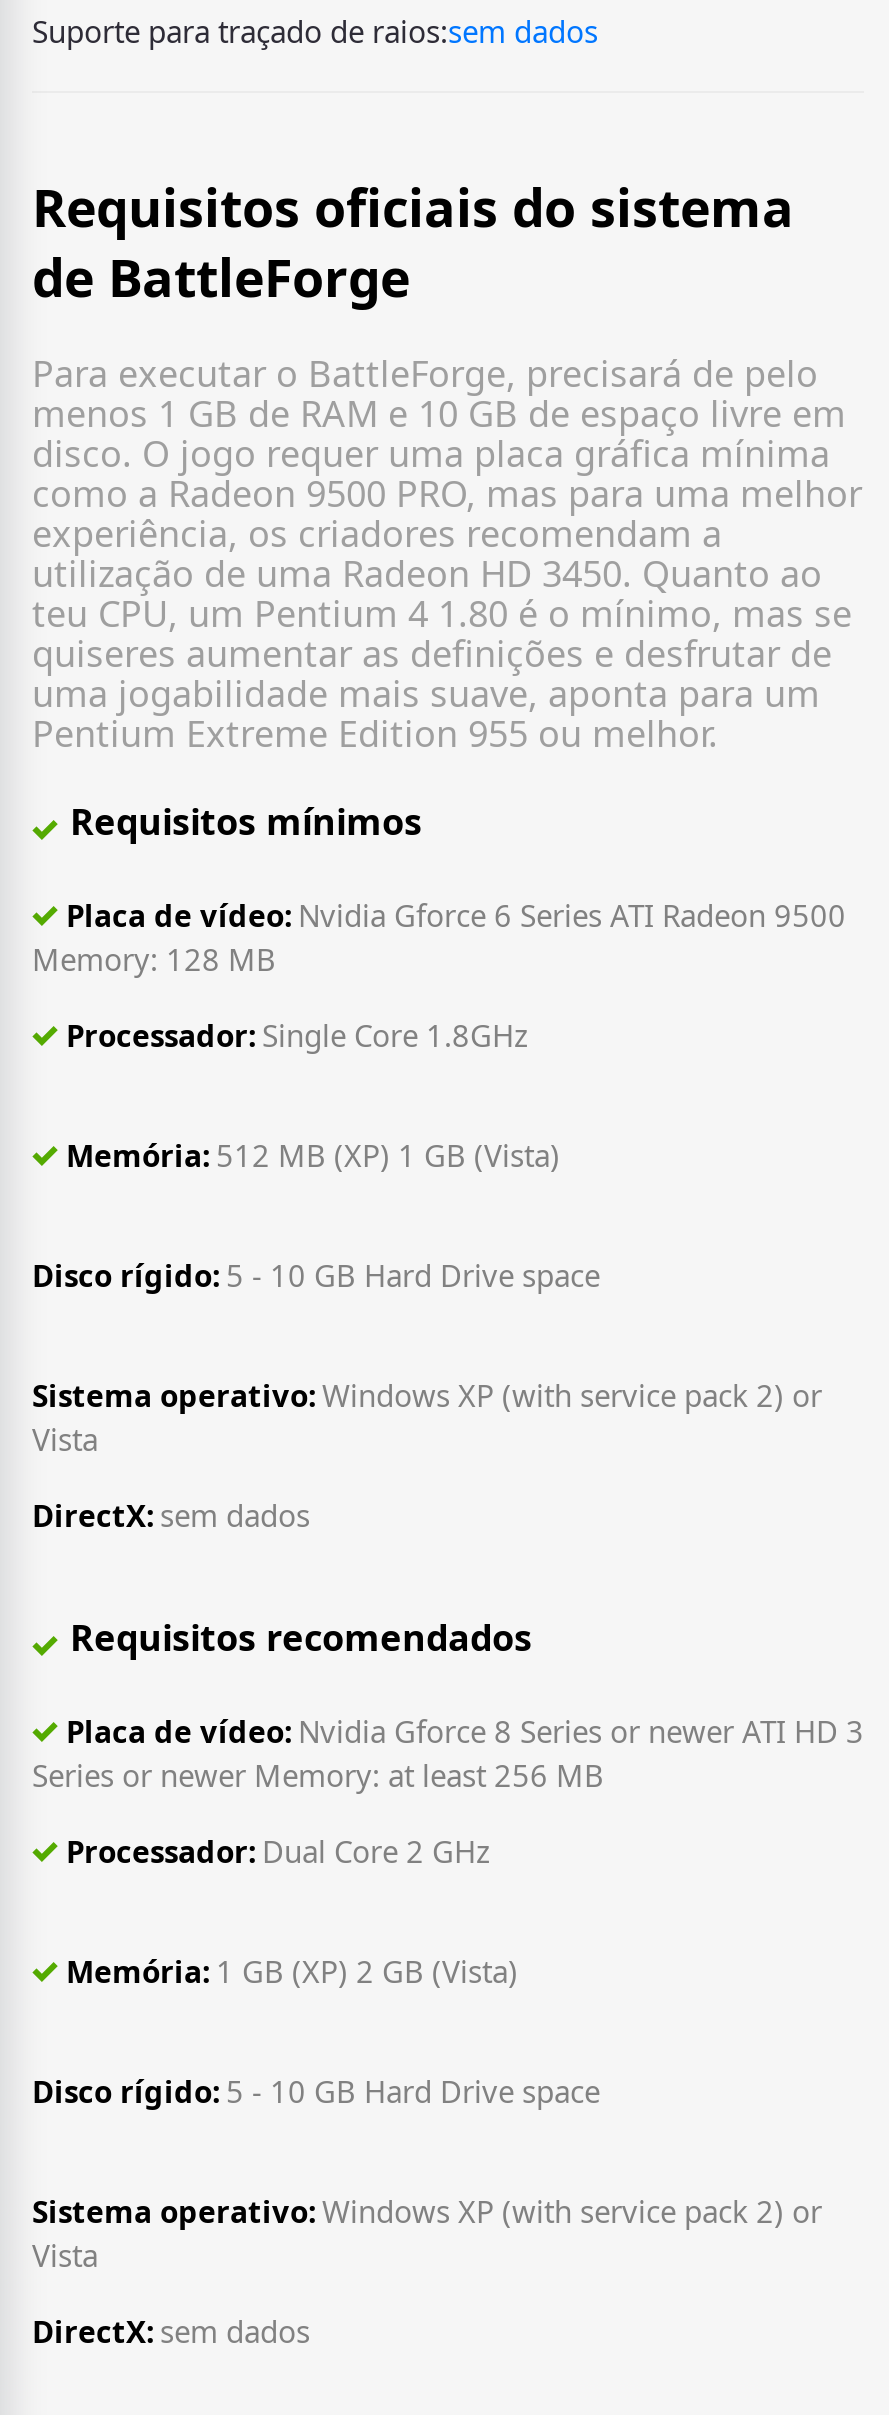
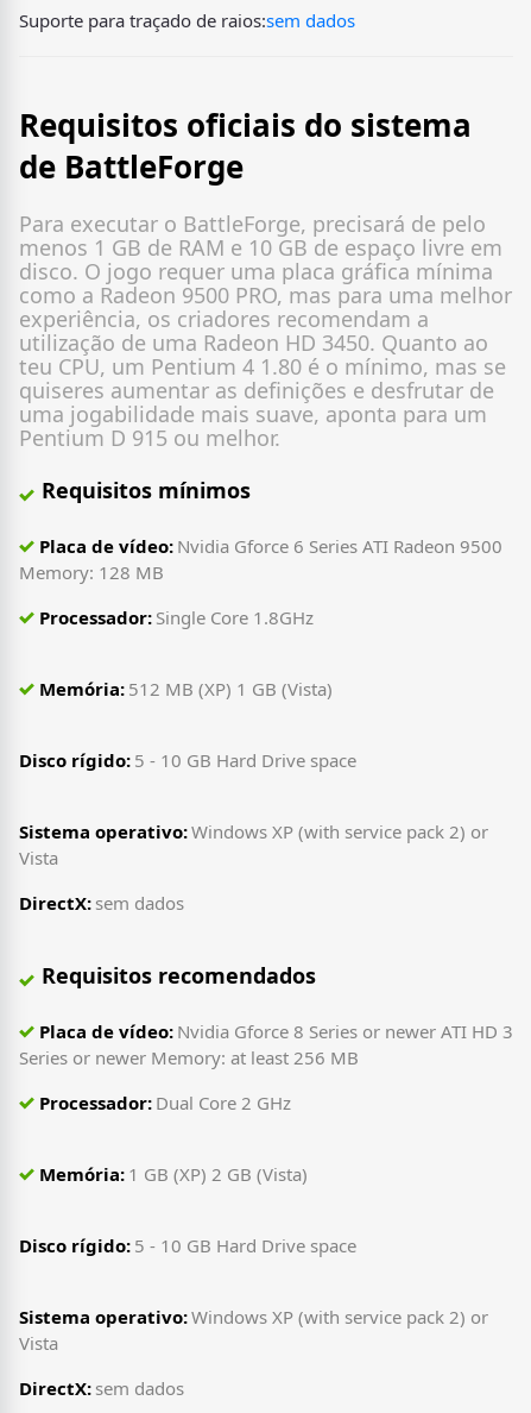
[32,709,718,757] Pentium Extreme Edition 955 ou melhor. -> [19,423,280,452] Pentium D 915 ou melhor.

